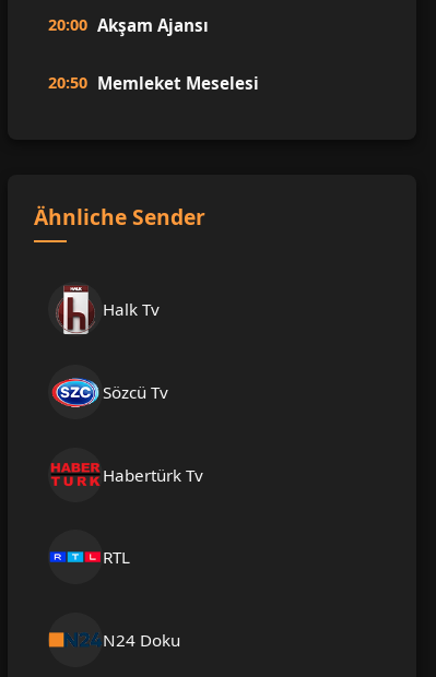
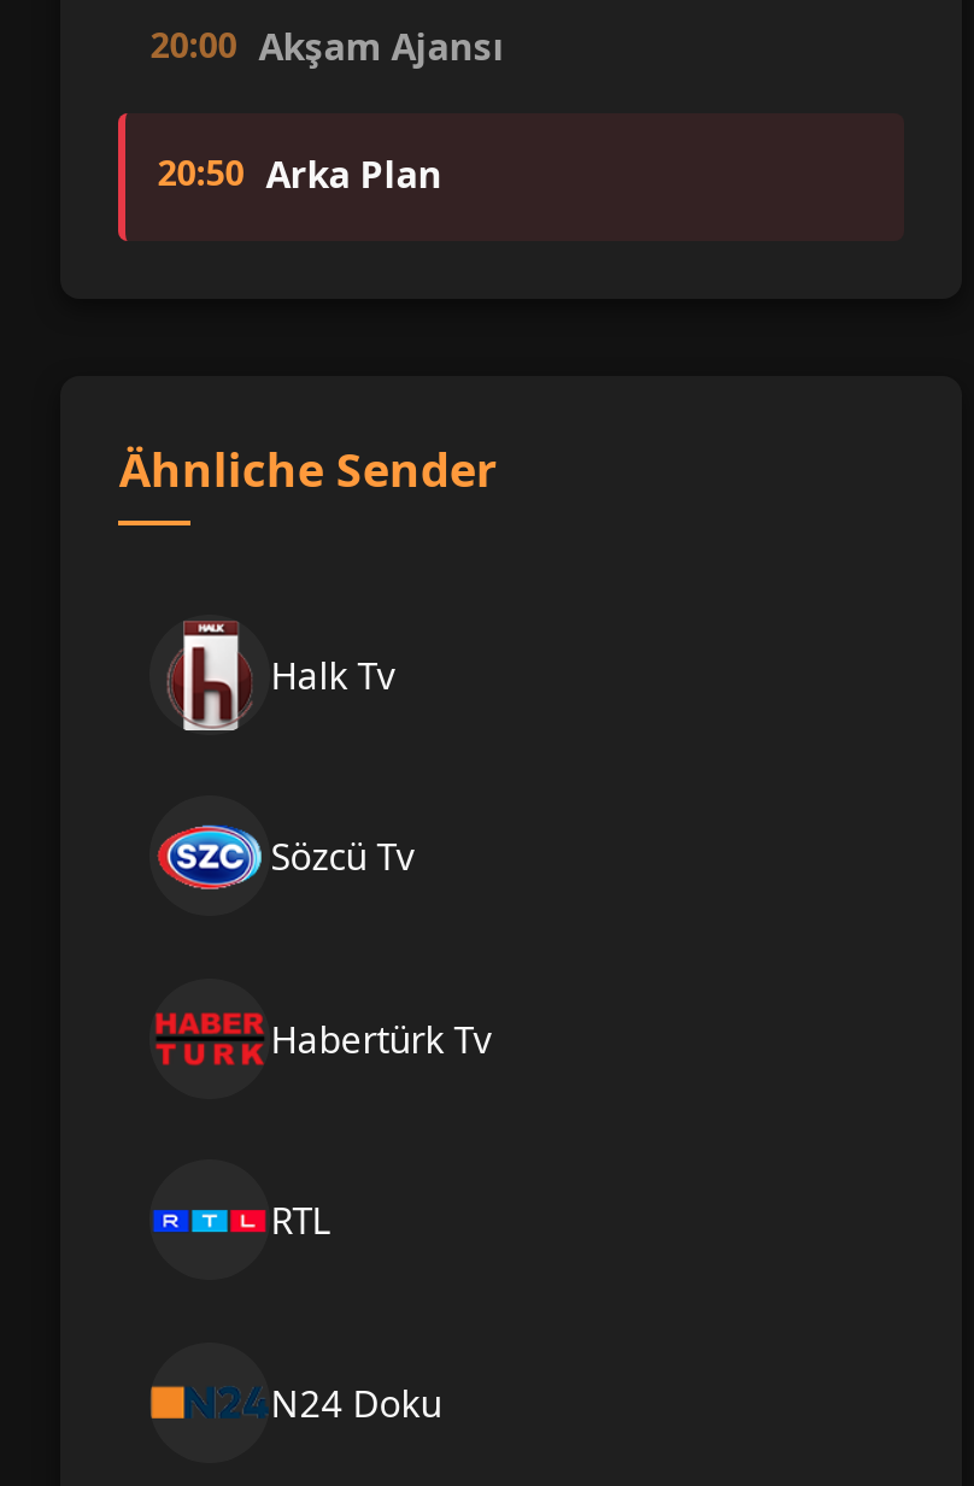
[48,72,259,93] 20:50 Memleket Meselesi -> [157,148,442,197] 20:50 Arka Plan

